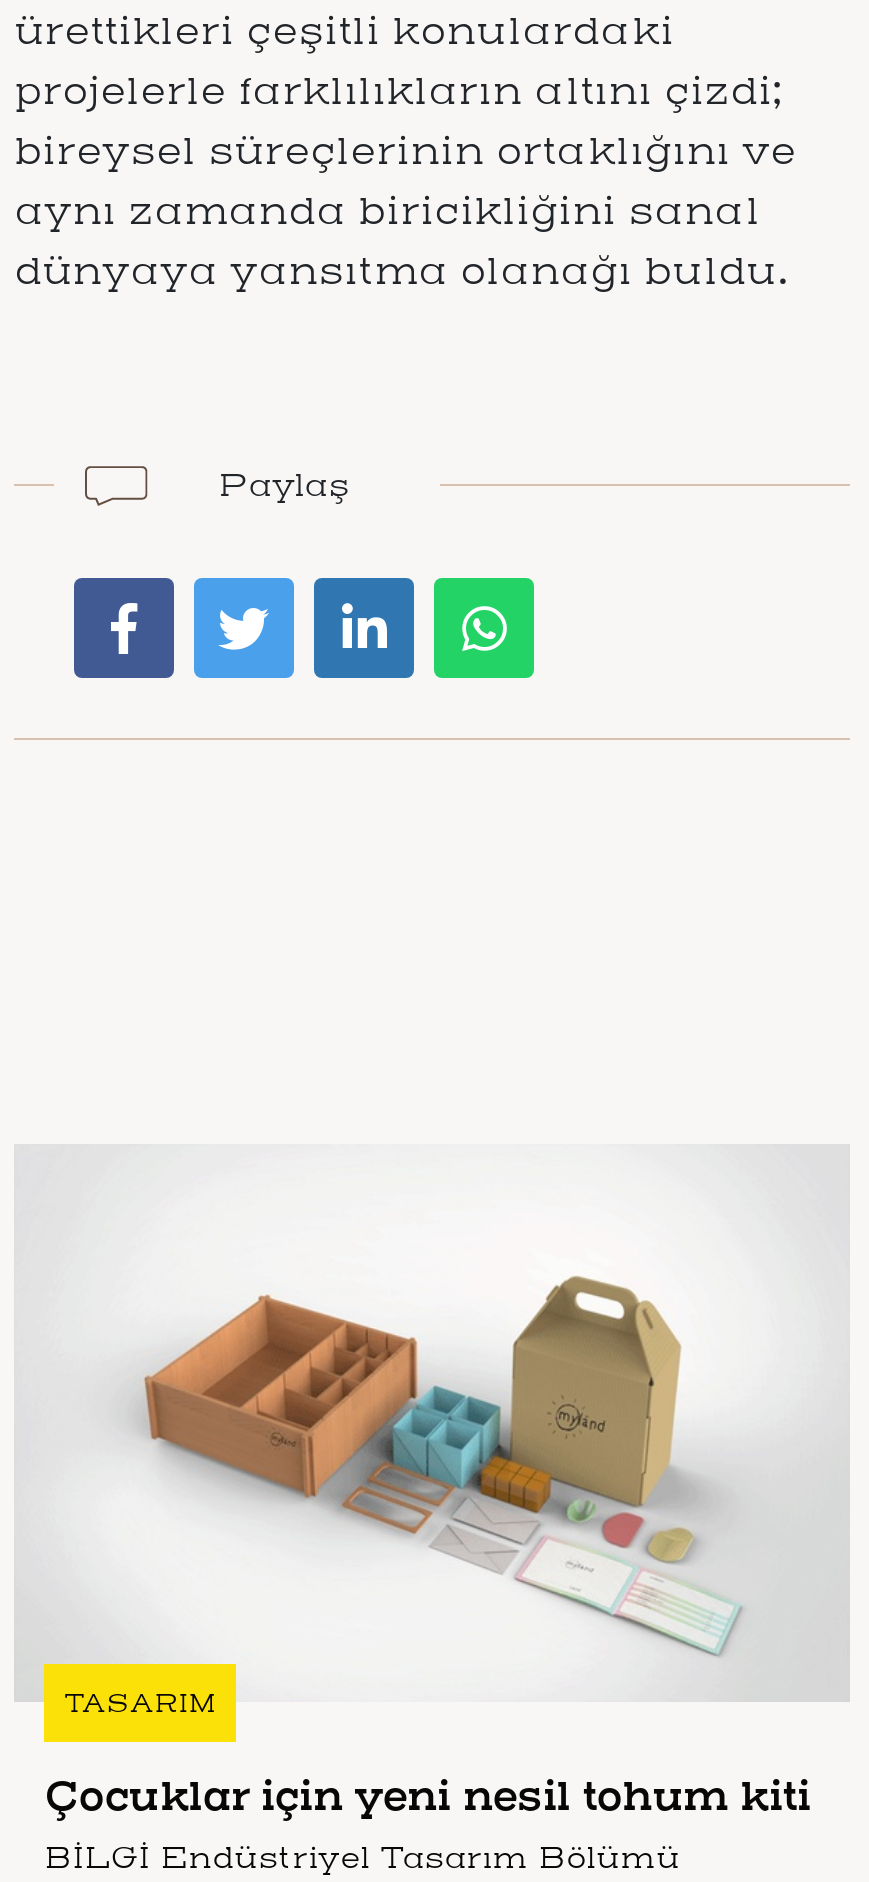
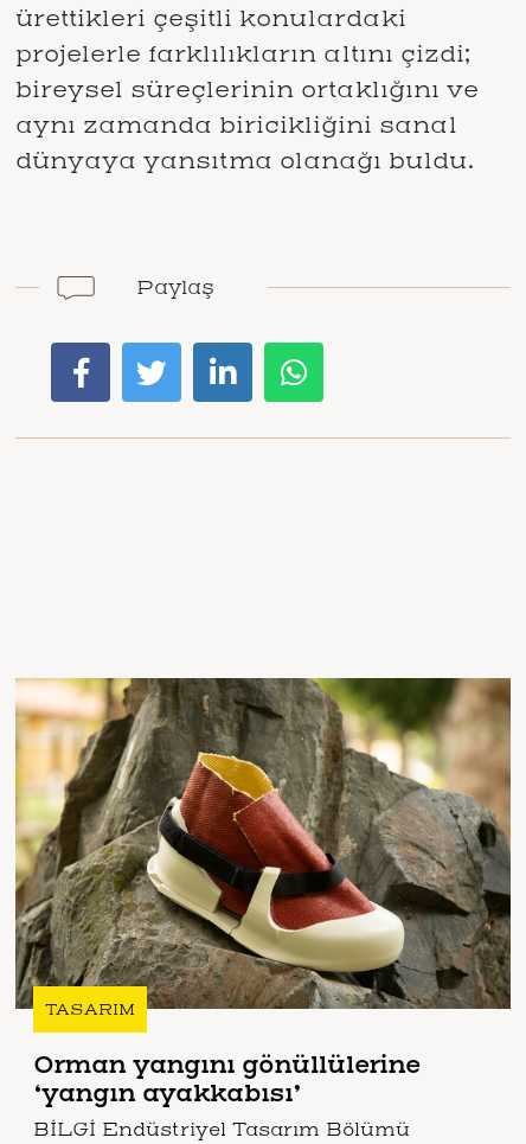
[14,1144,850,1820] [image] | Çocuklar için yeni nesil tohum kiti -> [14,677,512,1107] [image] | Orman yangını gönüllülerine | ‘yangın ayakkabısı’

